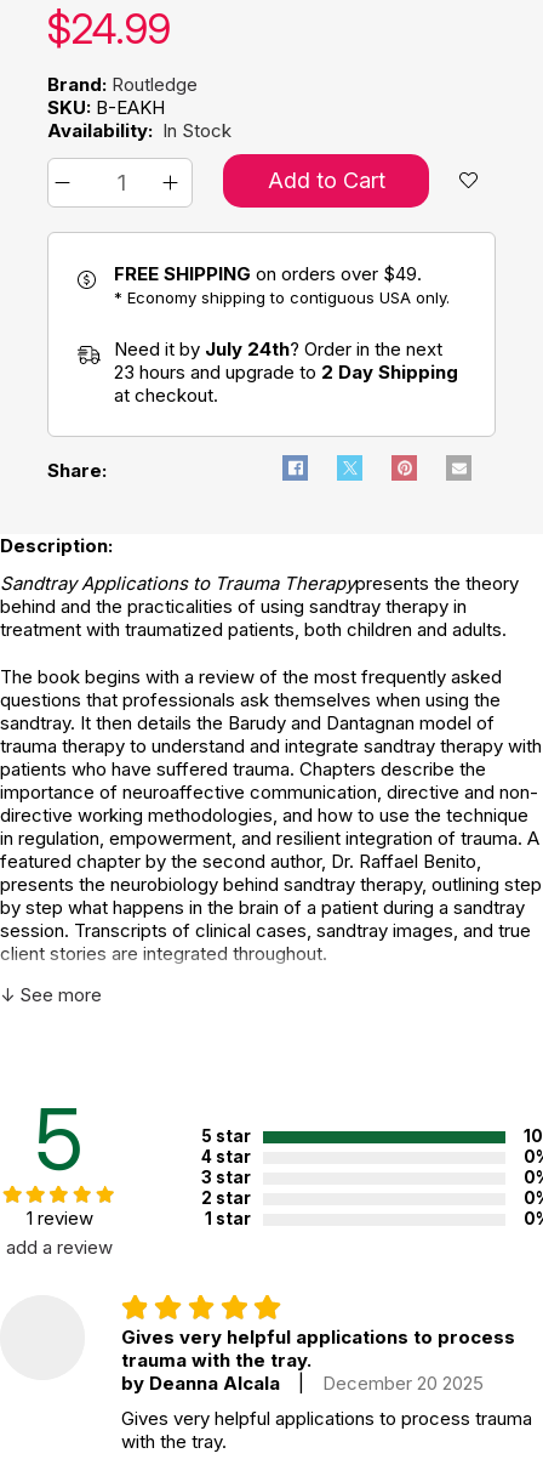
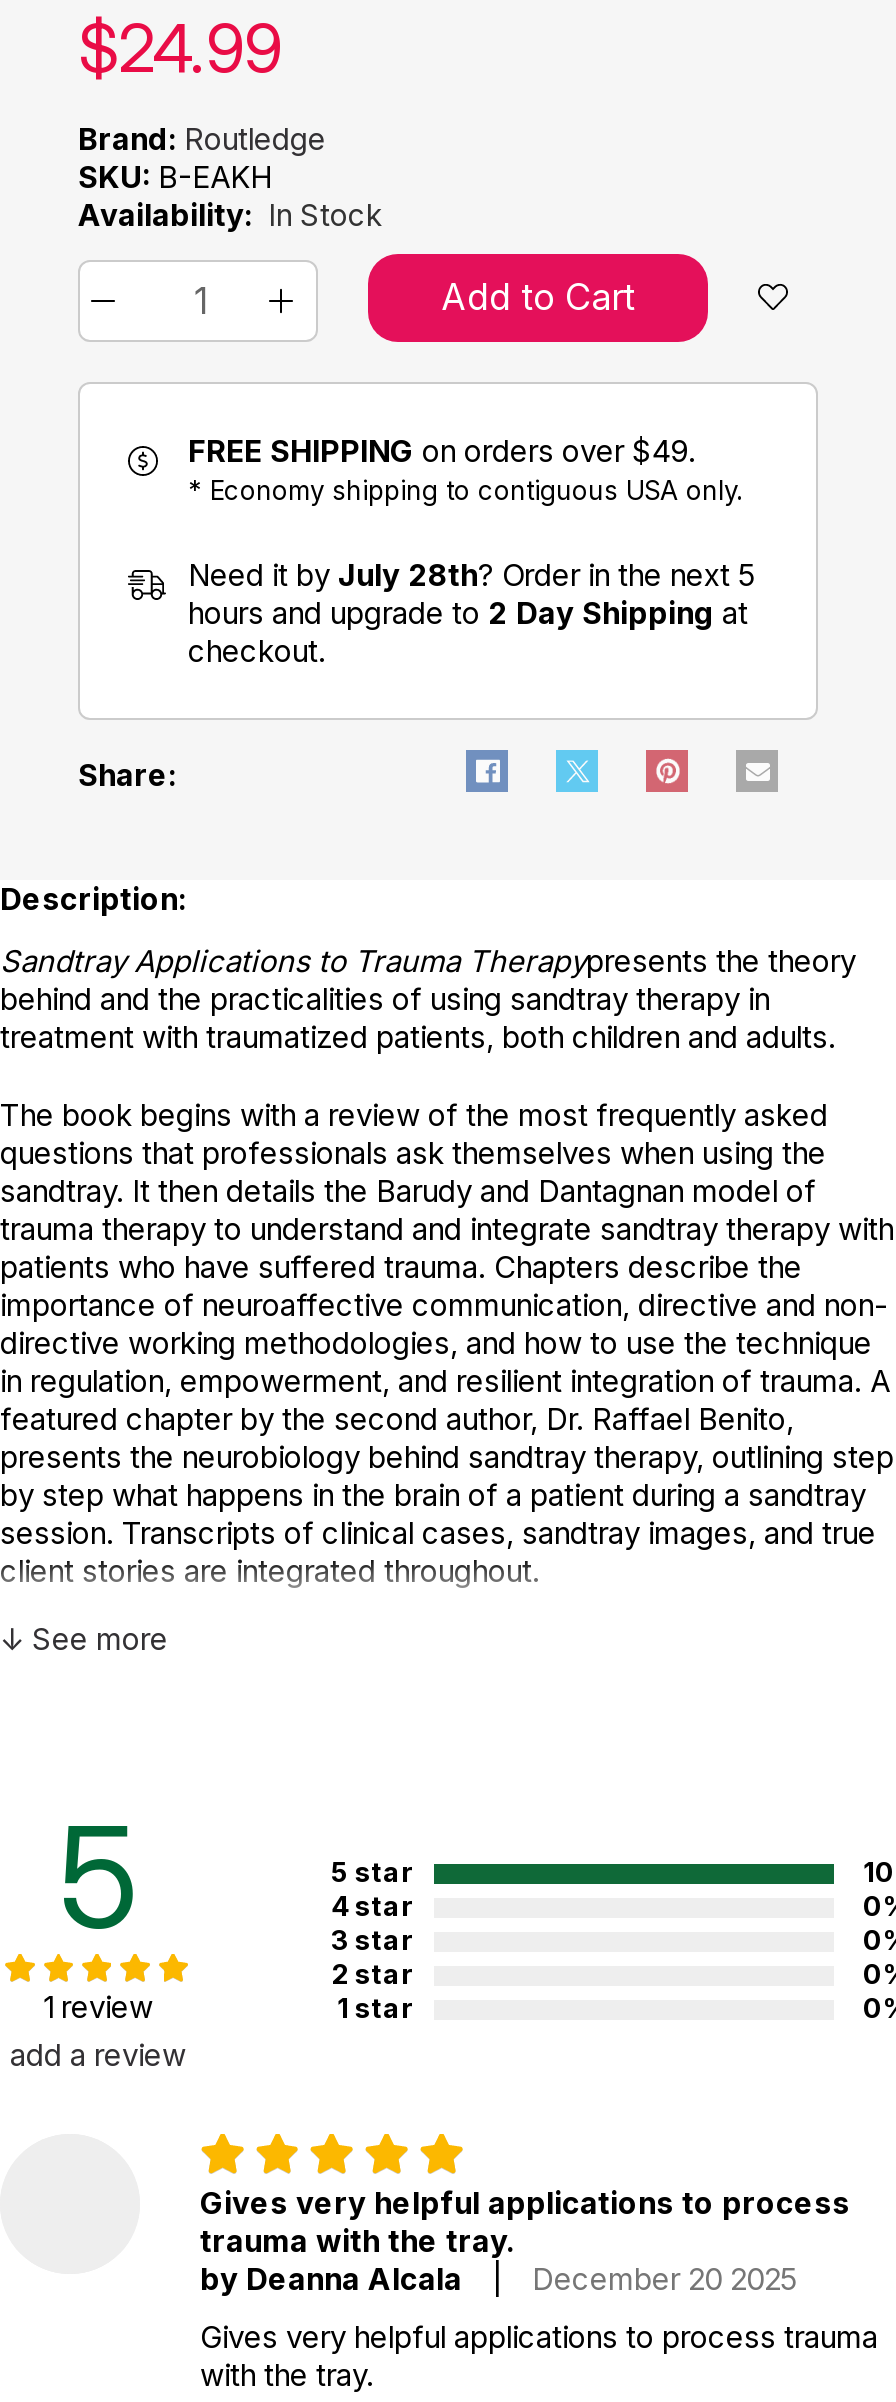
[114,337,458,407] Need it by July 24th? Order in the next | 23 hours and upgrade to 2 Day Shipping | at checkout. -> [188,556,756,670] Need it by July 28th? Order in the next 5 | hours and upgrade to 2 Day Shipping at | checkout.

